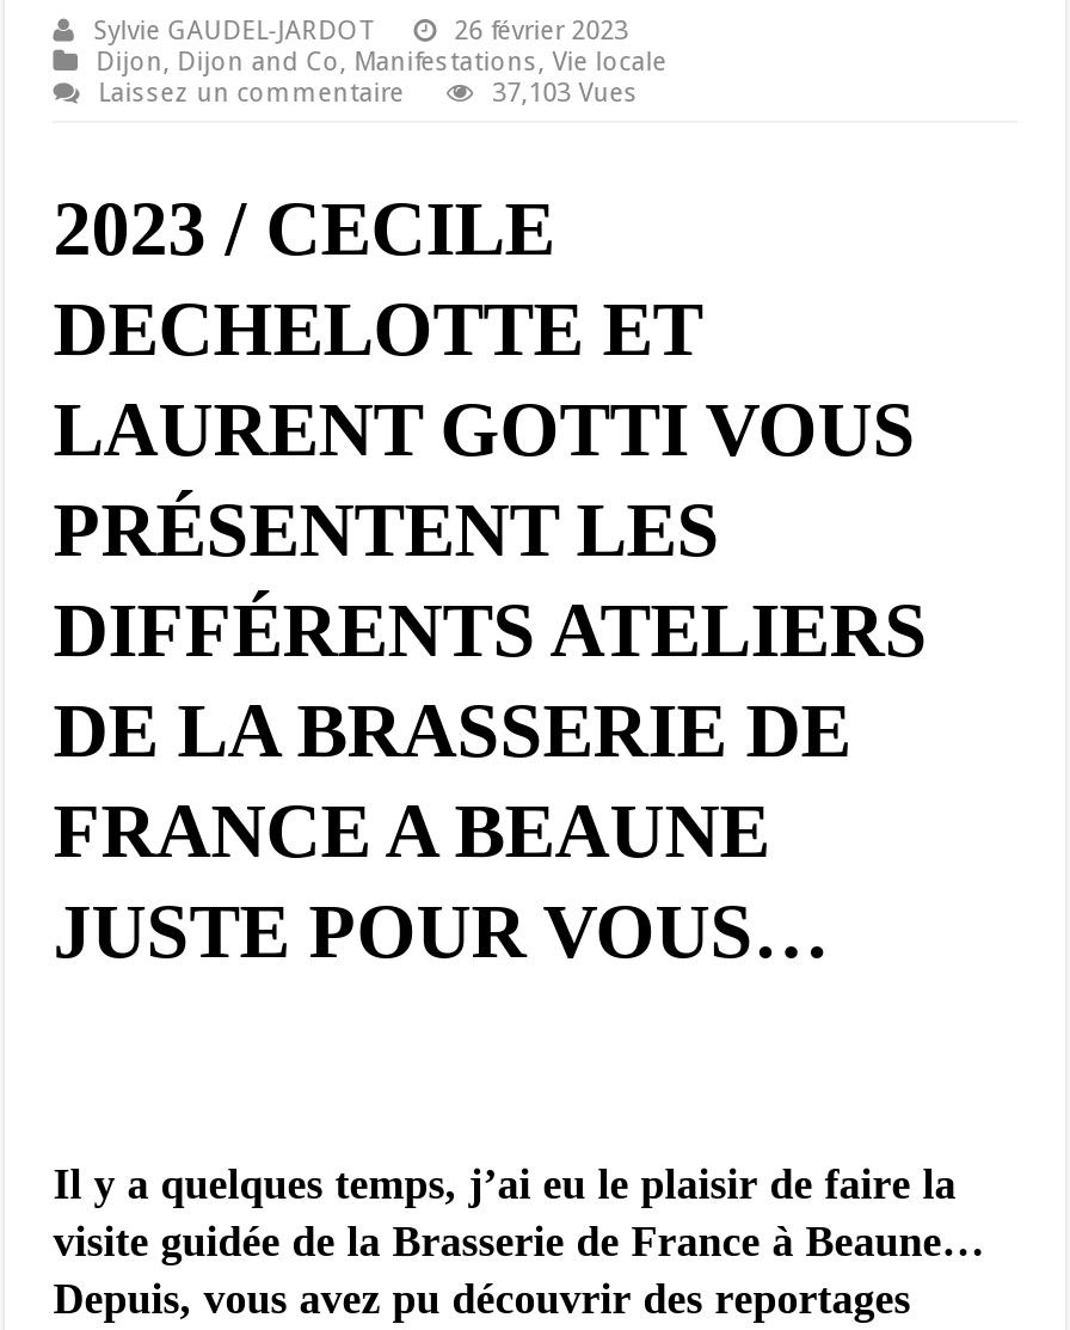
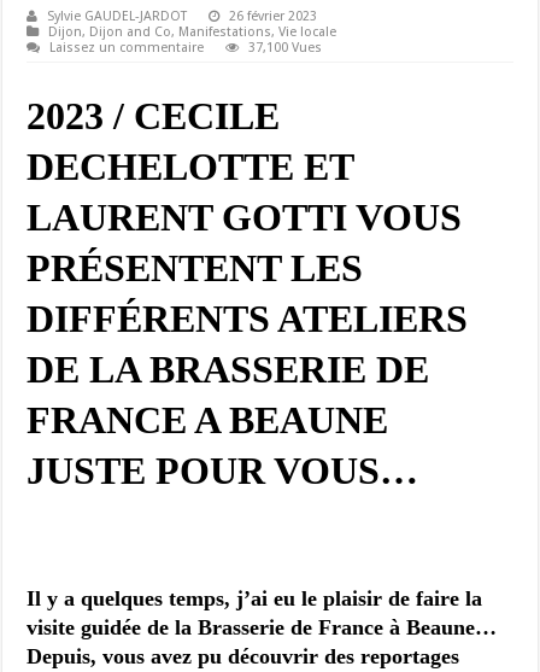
[492,78,638,109] 37,103 Vues -> [249,40,322,55] 37,100 Vues

